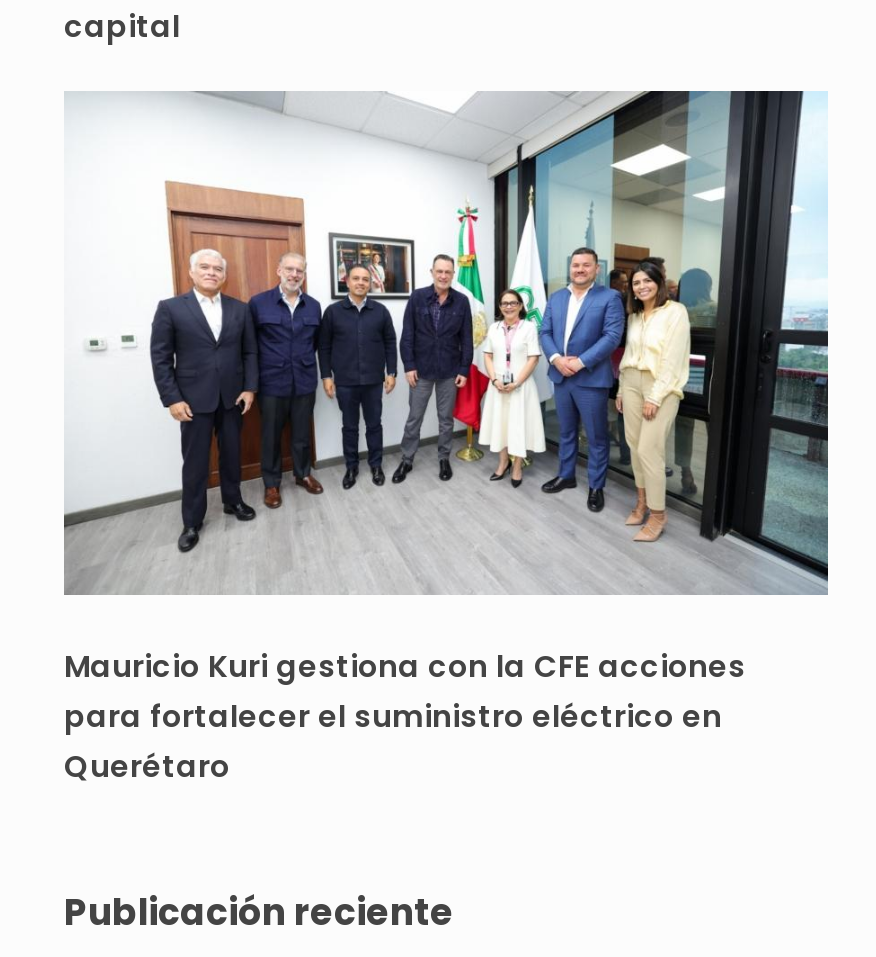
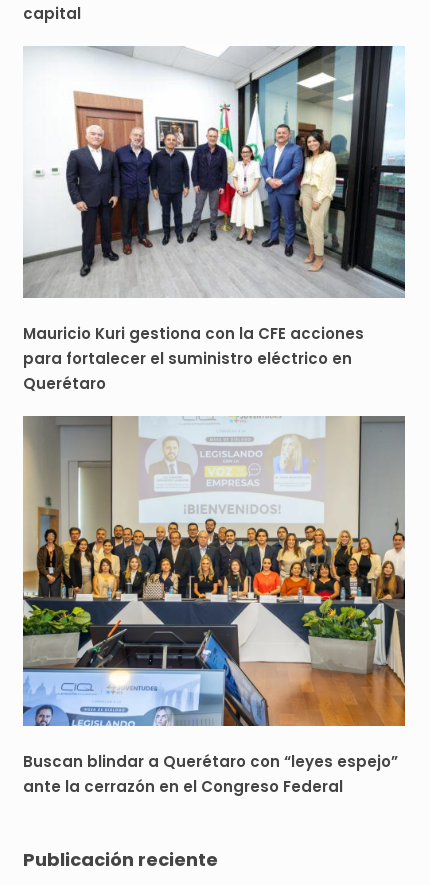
none -> [22,415,406,797] [image] | Buscan blindar a Querétaro con “leyes espejo” | ante la cerrazón en el Congreso Federal

